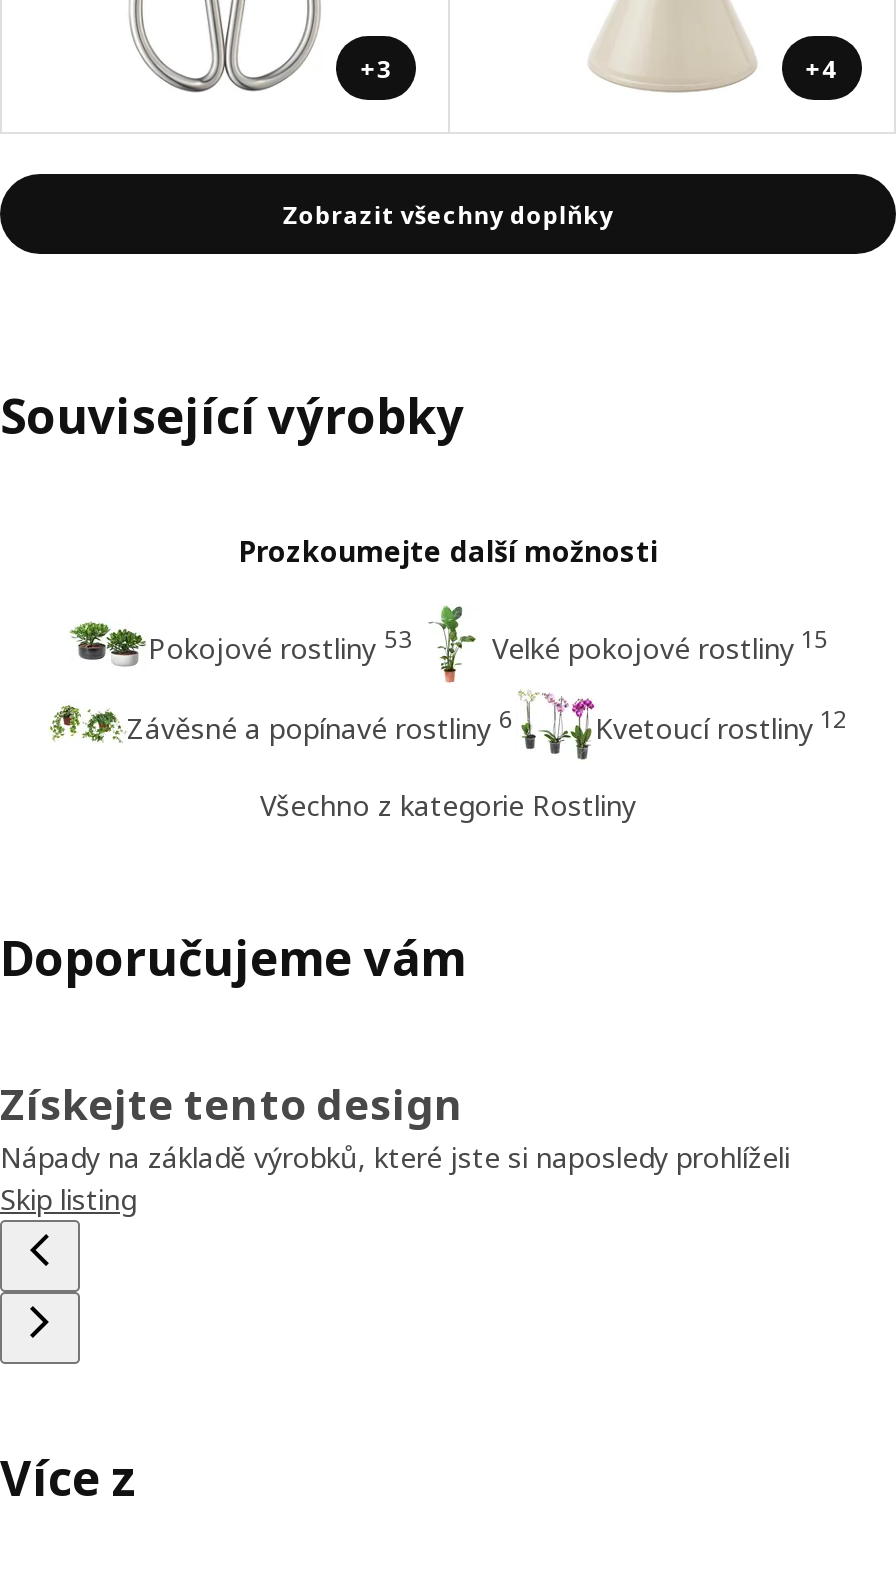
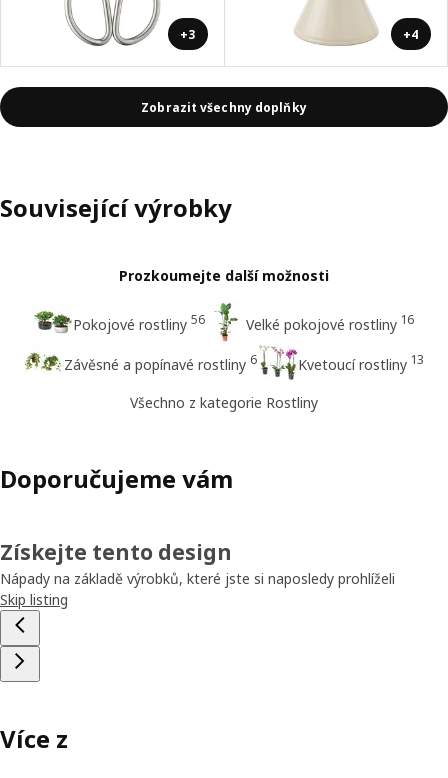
[148,621,412,667] Pokojové rostliny 53 -> [73,311,206,333] Pokojové rostliny 56
[492,621,828,667] Velké pokojové rostliny 15 -> [246,311,415,333] Velké pokojové rostliny 16
[595,701,849,747] Kvetoucí rostliny 12 -> [298,351,424,373] Kvetoucí rostliny 13

